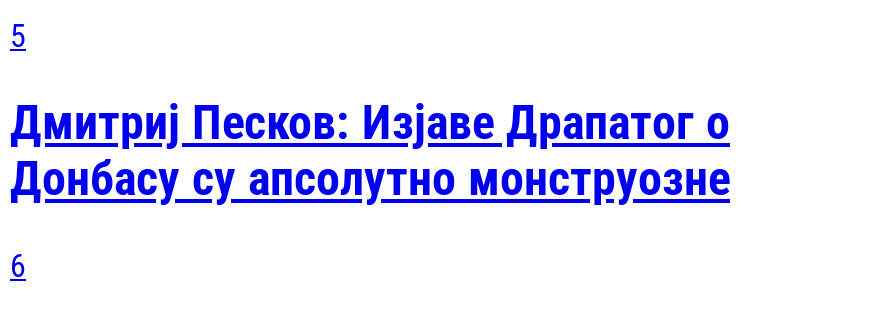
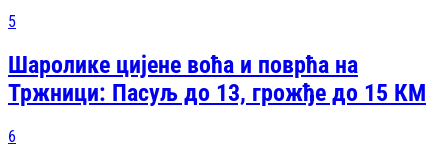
[10,95,730,207] Дмитриј Песков: Изјаве Драпатог о | Донбасу су апсолутно монструозне -> [8,51,426,107] Шаролике цијене воћа и поврћа на | Тржници: Пасуљ до 13, грожђе до 15 КМ

